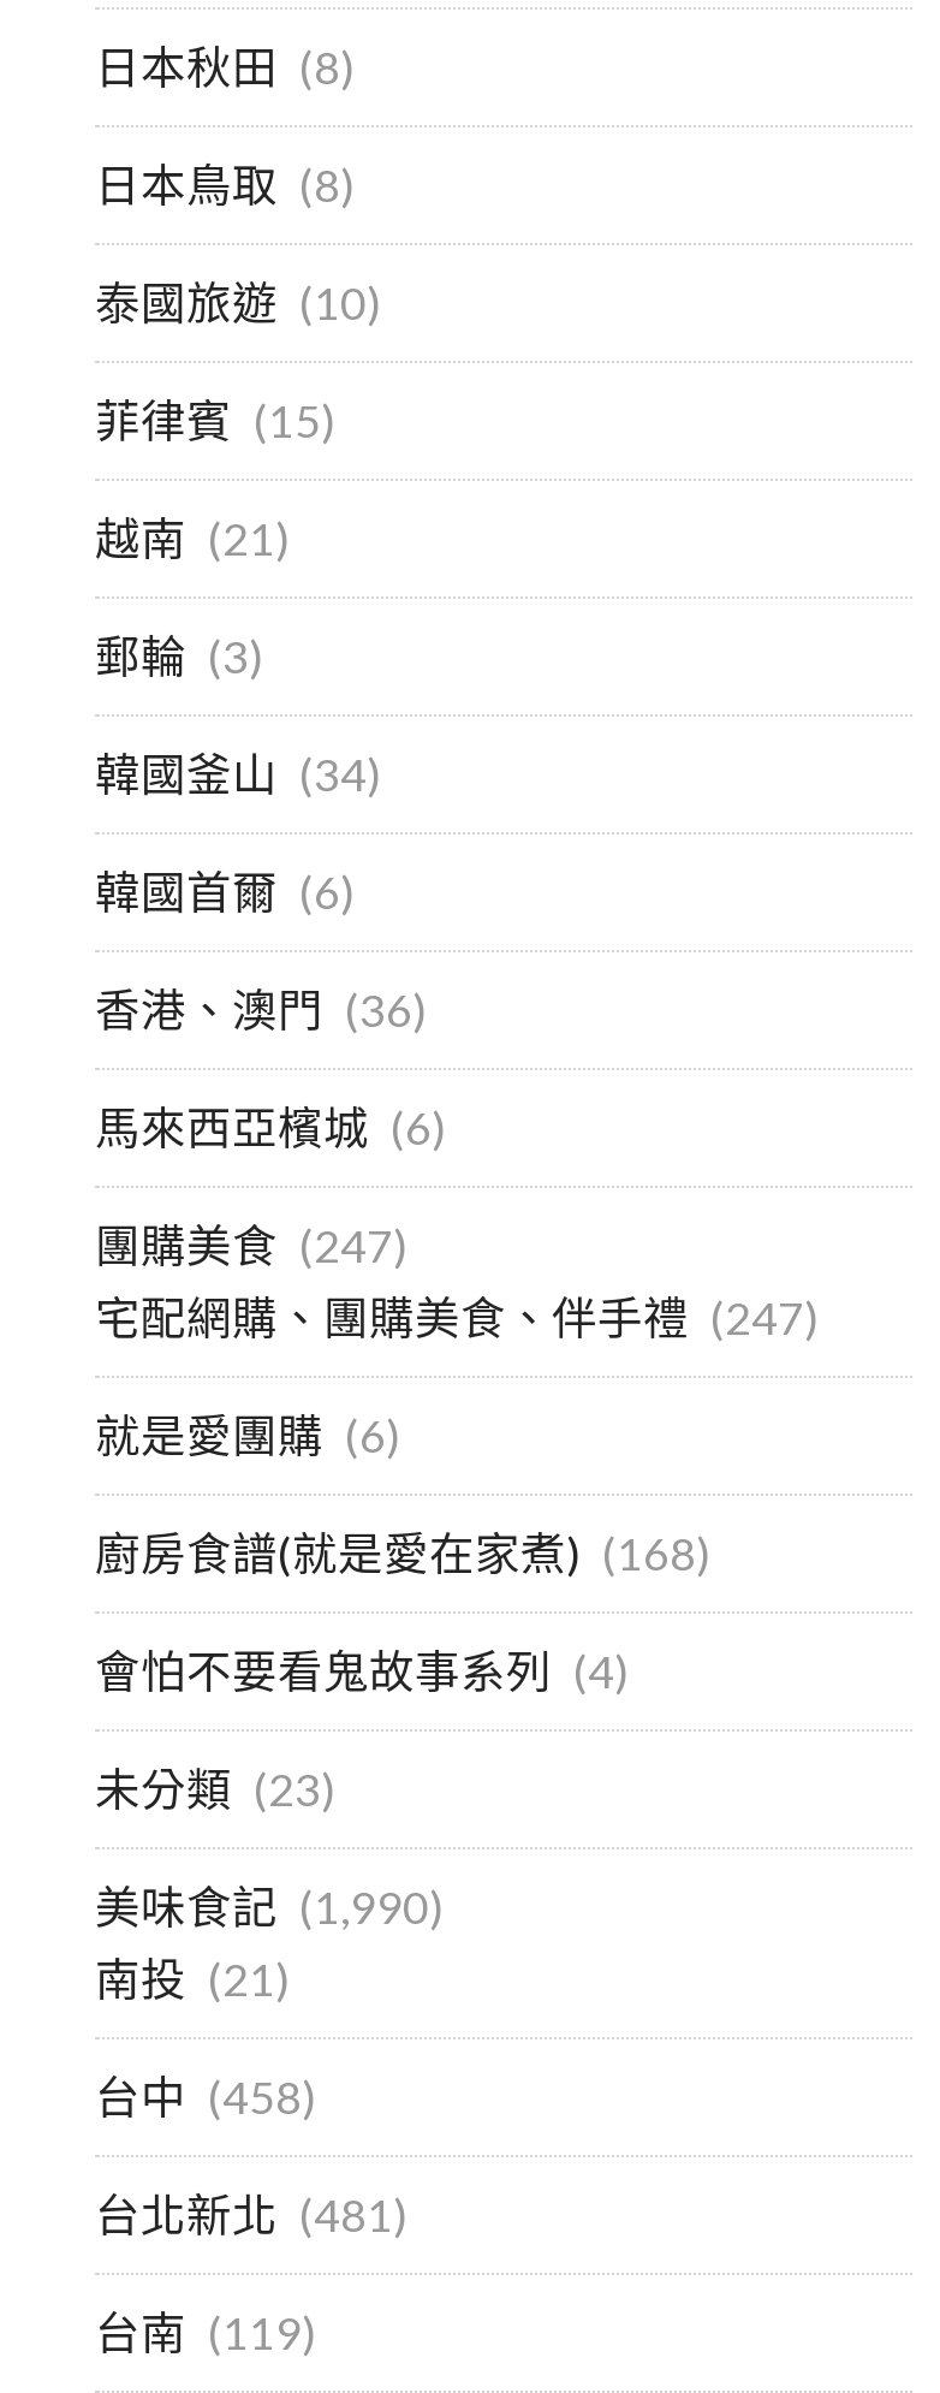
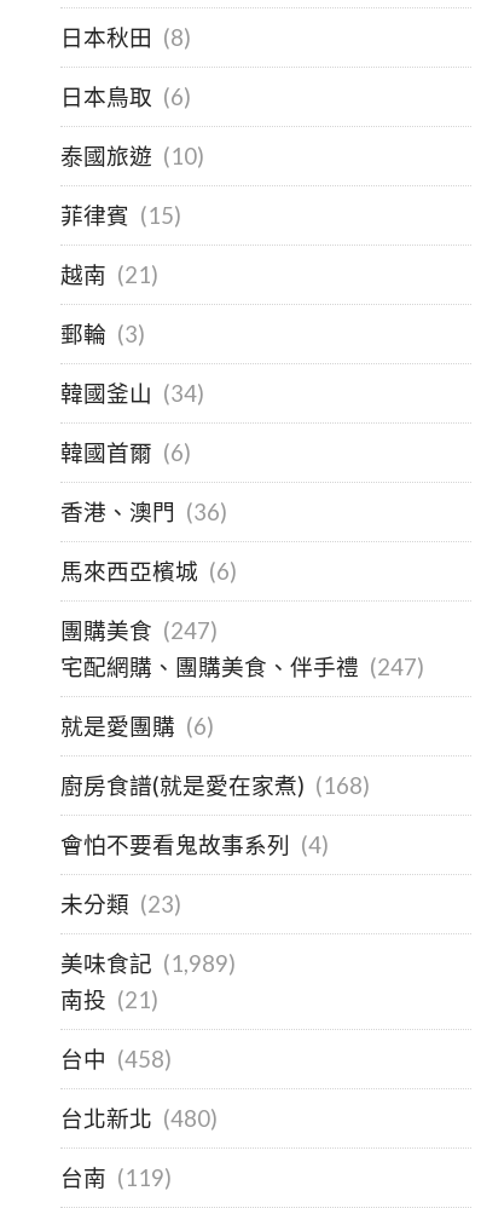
[95,160,355,213] 日本鳥取 (8) -> [60,84,191,111] 日本鳥取 (6)
[95,1882,444,1935] 美味食記 (1,990) -> [60,951,236,977] 美味食記 (1,989)
[95,2190,407,2242] 台北新北 (481) -> [60,1106,218,1132] 台北新北 (480)

